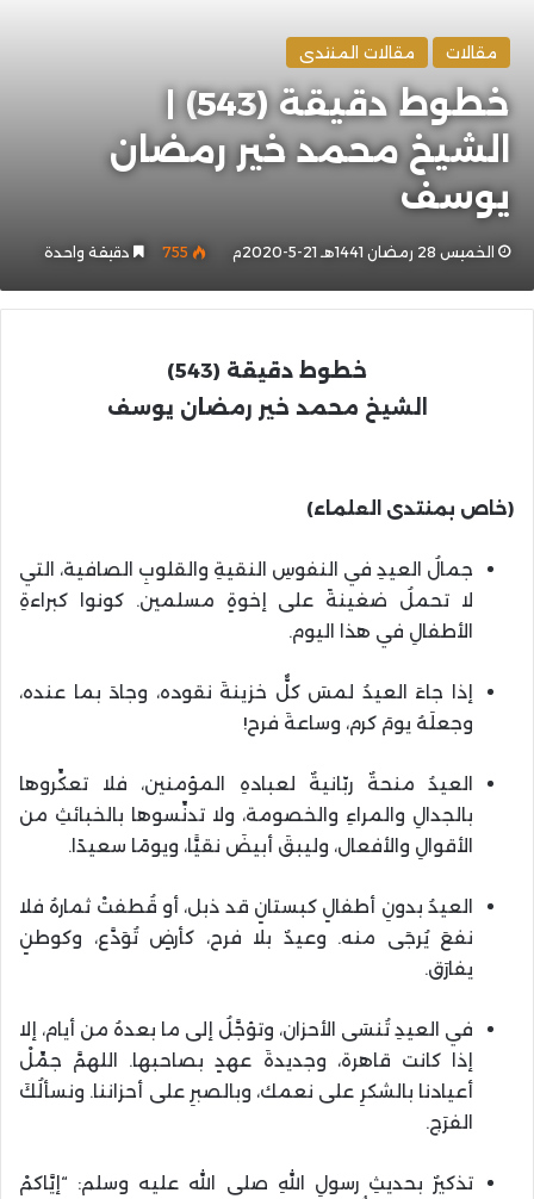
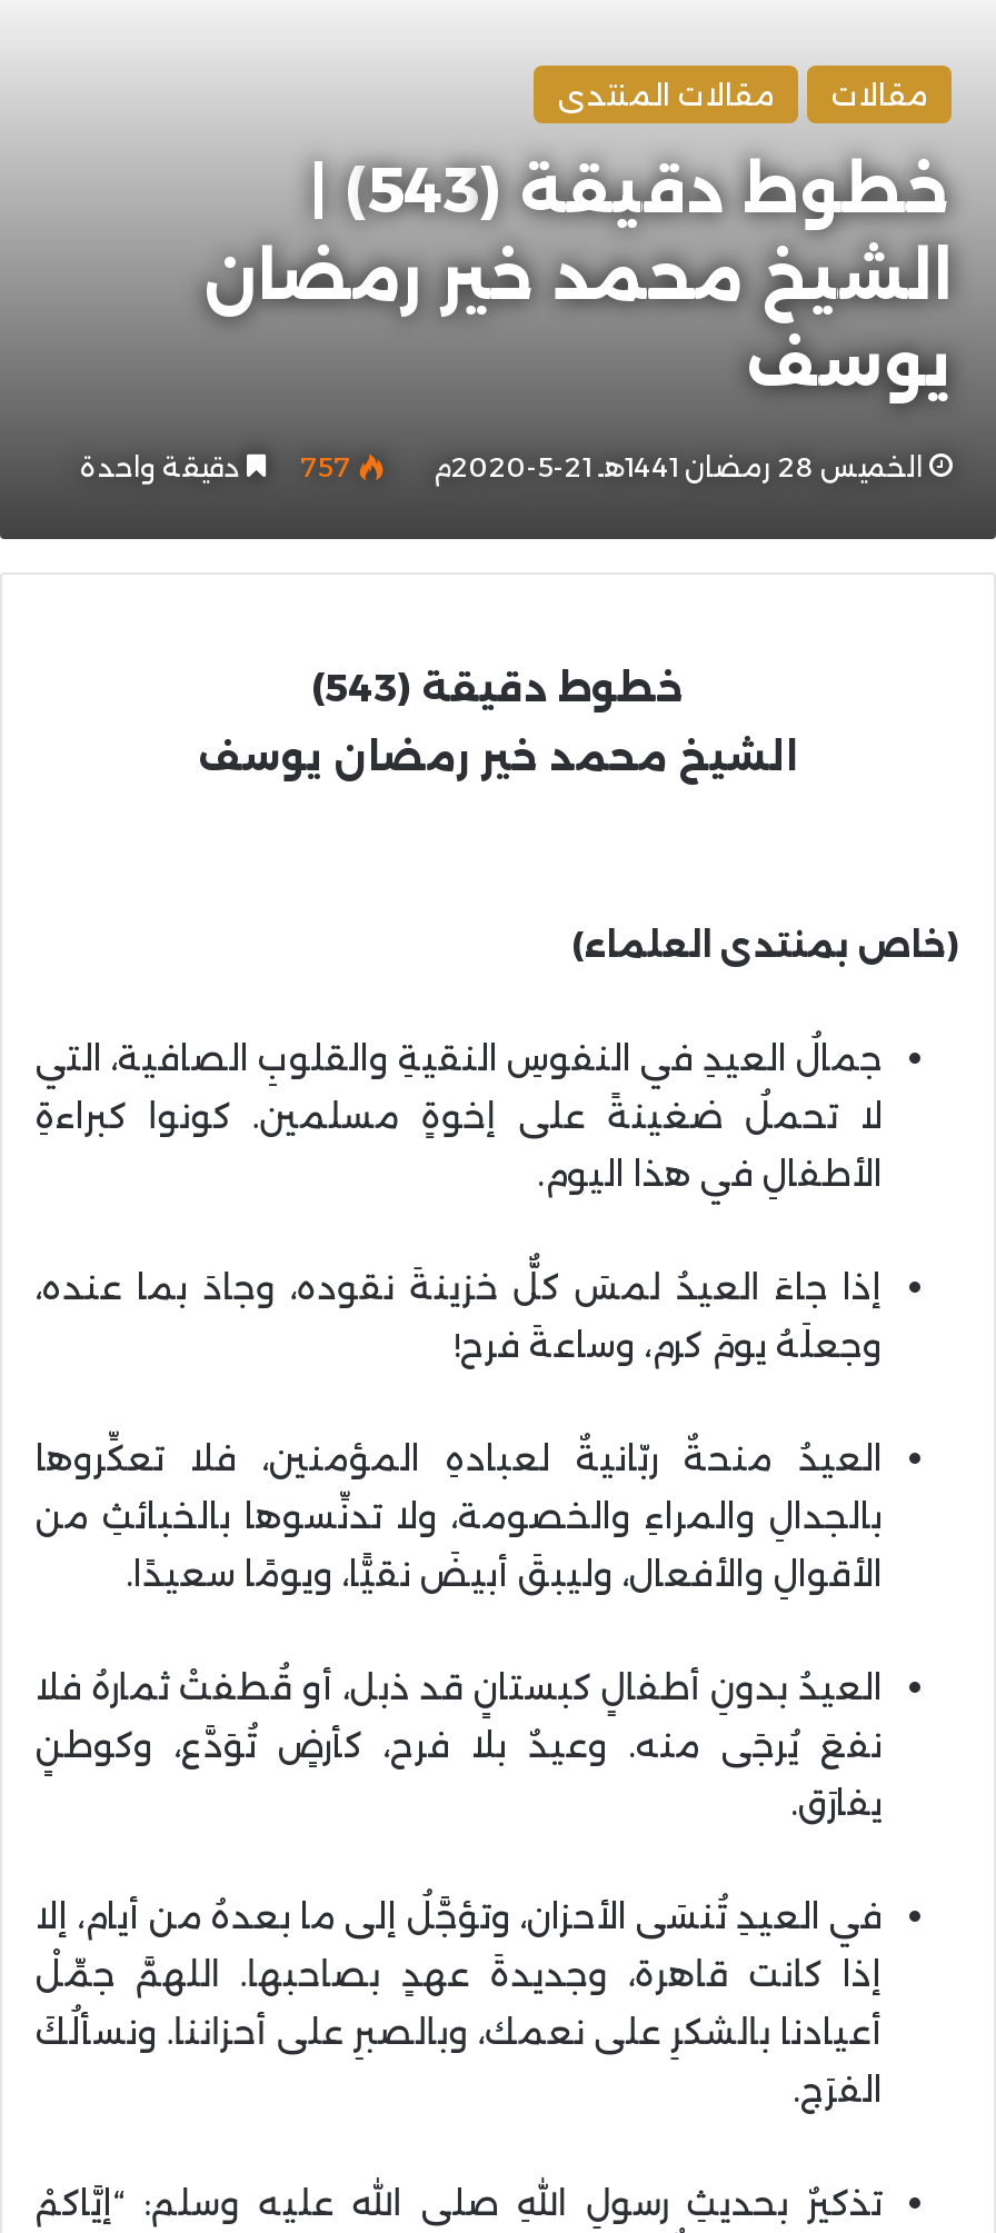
[44,243,188,261] 755 دقيقة واحدة -> [80,450,351,484] 757 دقيقة واحدة

